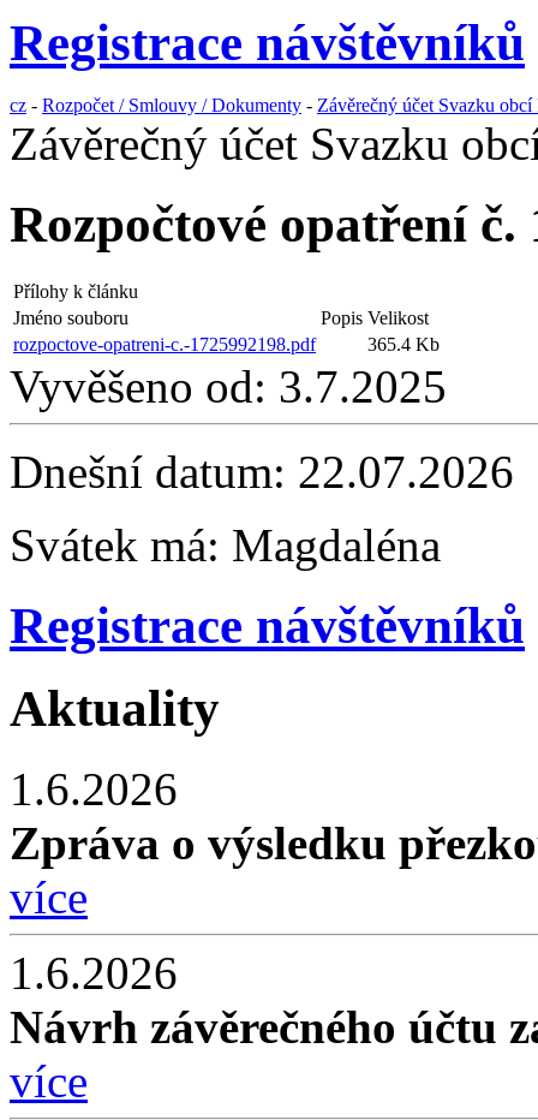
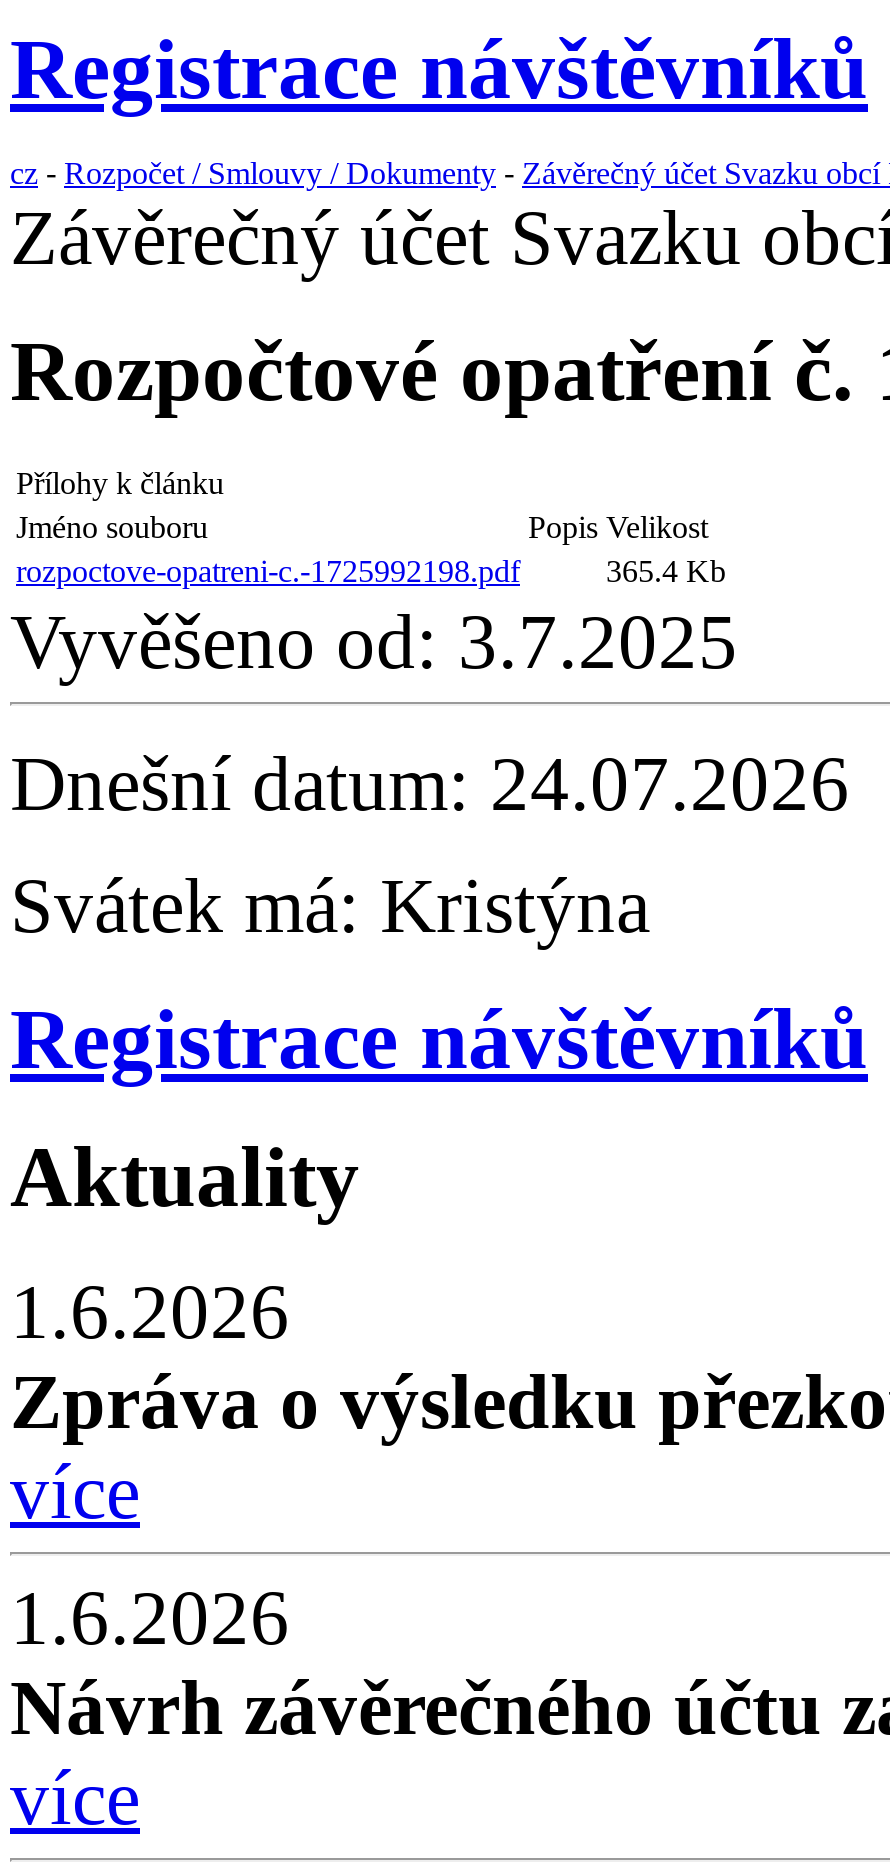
[10,446,514,498] Dnešní datum: 22.07.2026 -> [10,740,850,826] Dnešní datum: 24.07.2026
[10,519,441,571] Svátek má: Magdaléna -> [10,862,650,948] Svátek má: Kristýna

